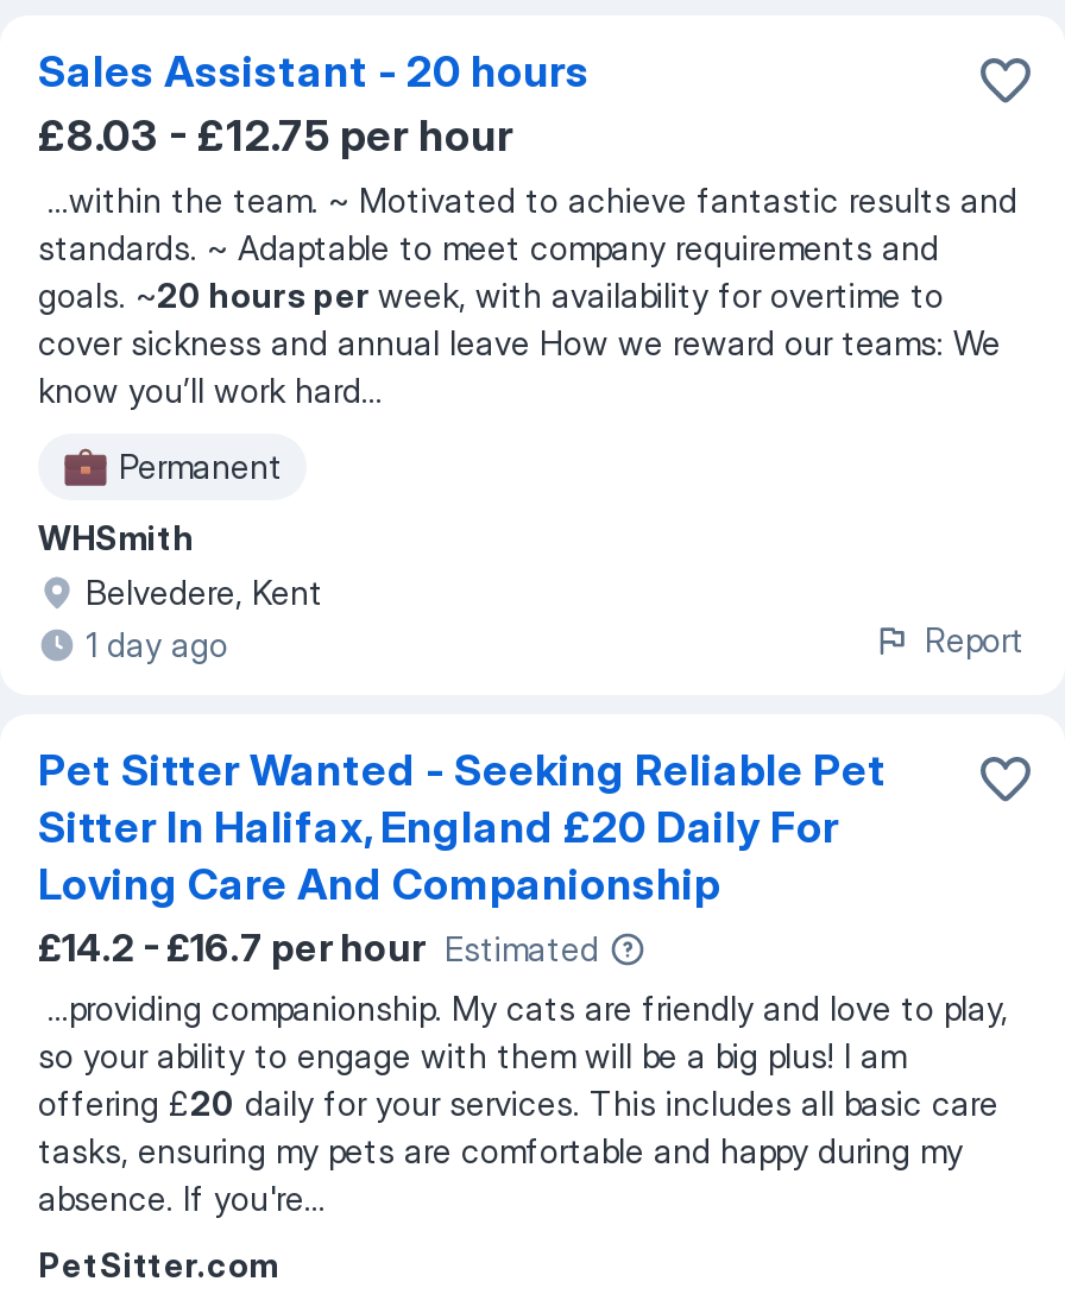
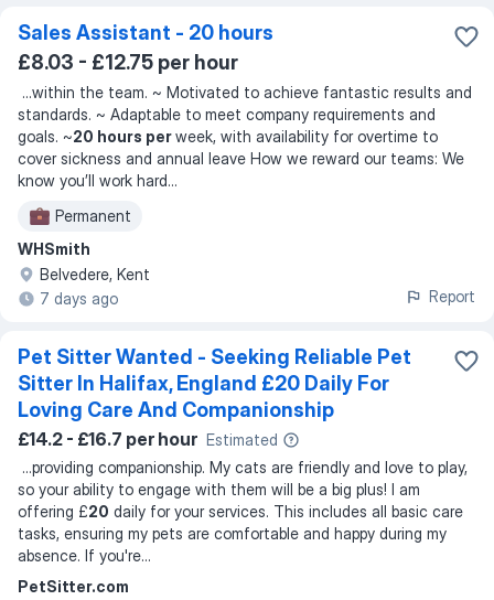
[86,624,228,664] 1 day ago -> [40,289,118,308] 7 days ago

